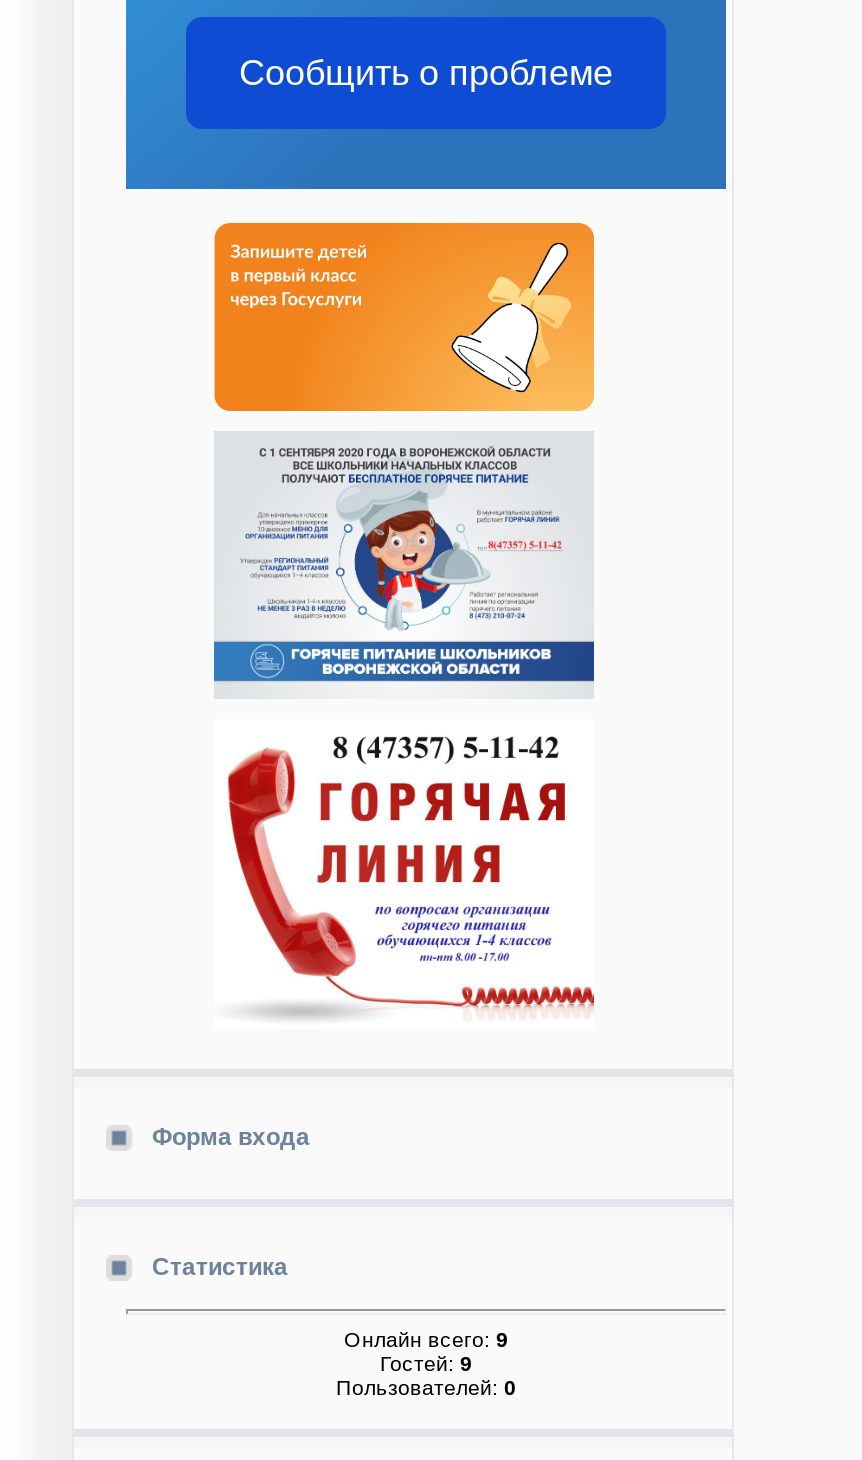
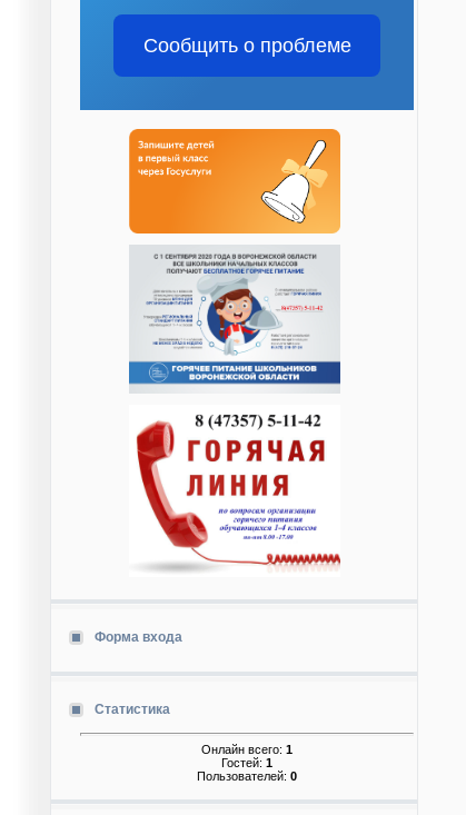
[344,1326,508,1350] Онлайн всего: 9 -> [201,742,293,756] Онлайн всего: 1
[380,1350,472,1374] Гостей: 9 -> [221,756,272,769] Гостей: 1

